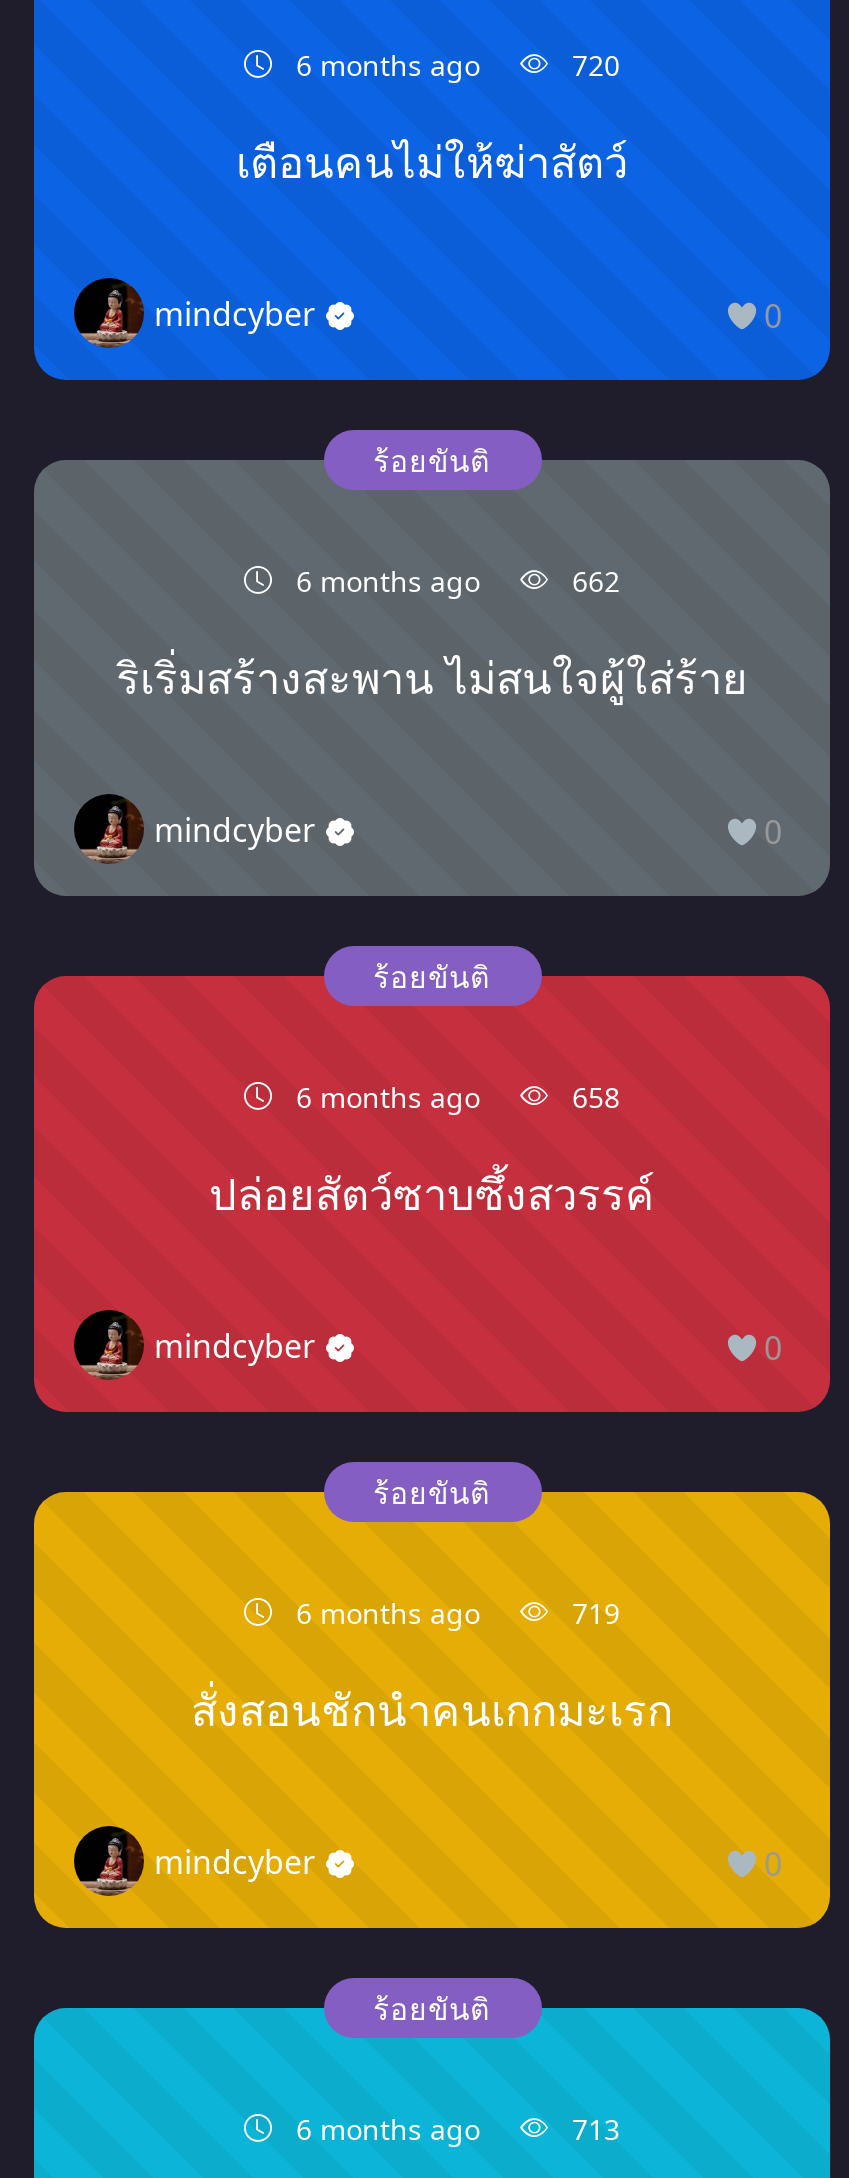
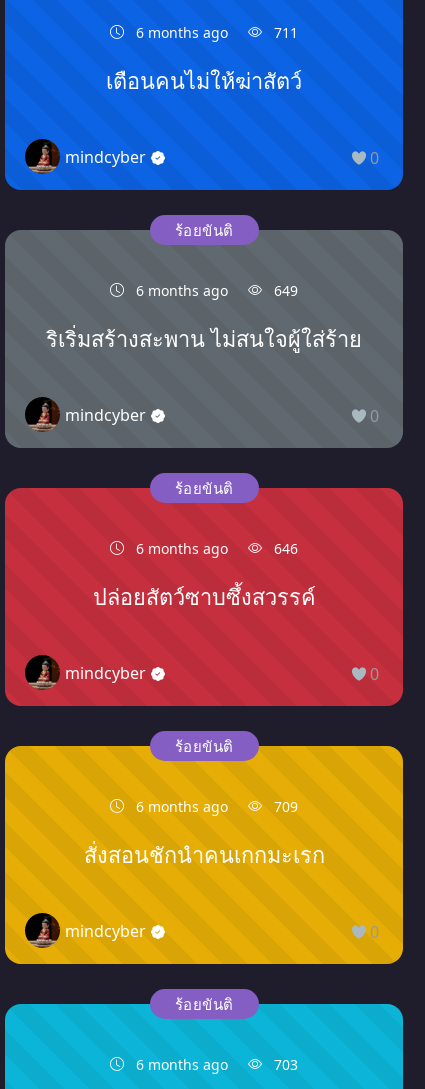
[564,46,620,84] 720 -> [270,23,298,42] 711
[564,562,620,600] 662 -> [270,281,298,300] 649
[564,1078,620,1116] 658 -> [270,539,298,558] 646
[564,1594,620,1632] 719 -> [270,797,298,816] 709
[564,2110,620,2148] 713 -> [270,1055,298,1074] 703

